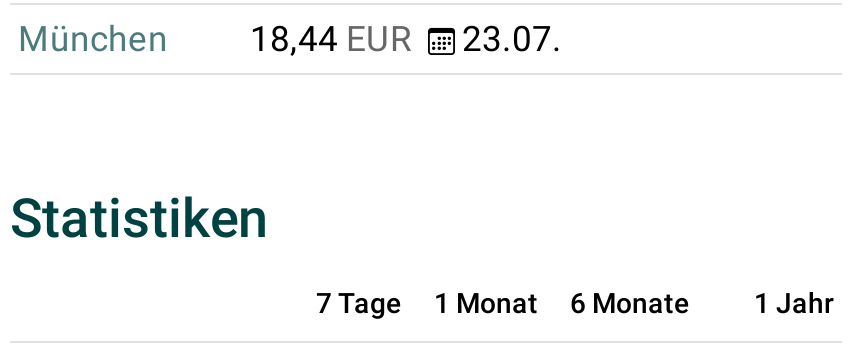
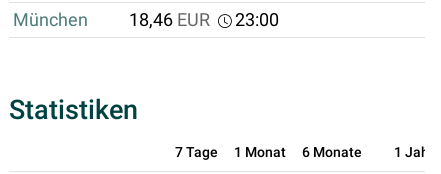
[250,20,412,60] 18,44 EUR -> [129,10,210,30] 18,46 EUR
[462,20,562,60] 23.07. -> [235,10,279,30] 23:00

